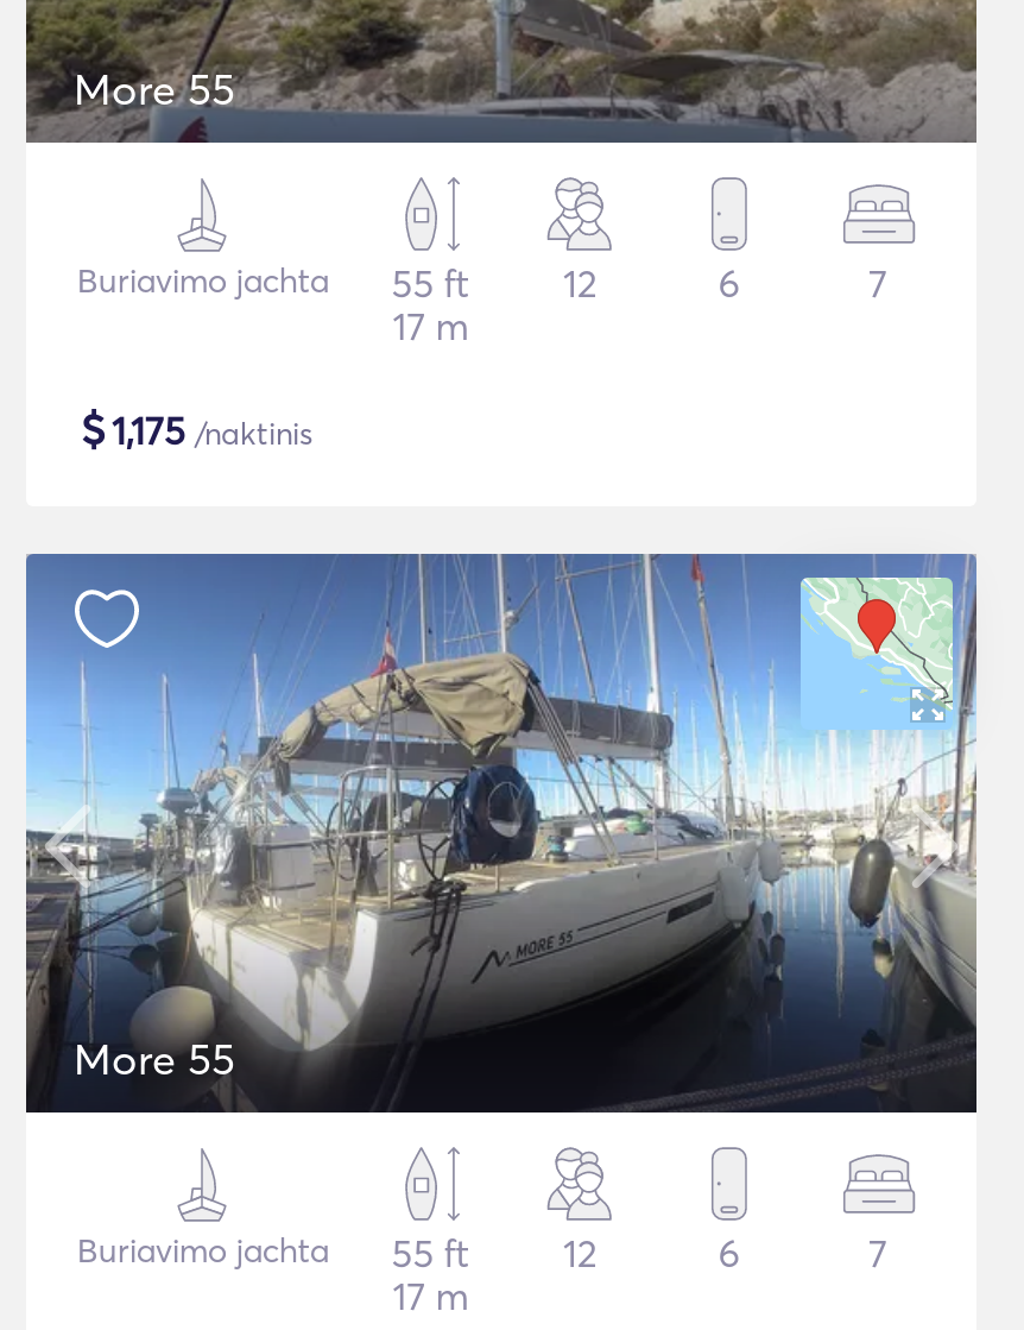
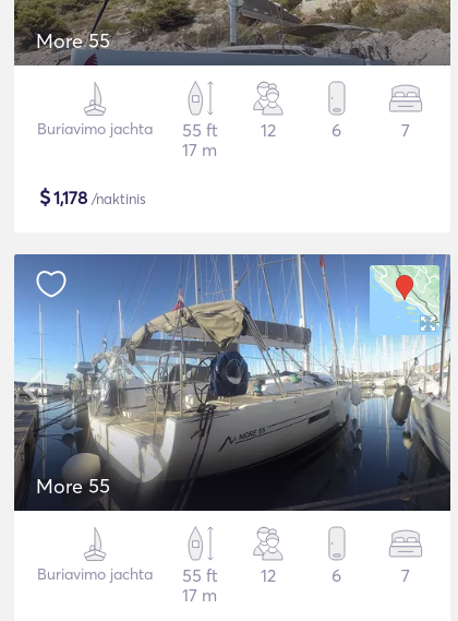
[81,402,314,456] $1,175 /naktinis -> [39,184,146,210] $1,178 /naktinis

